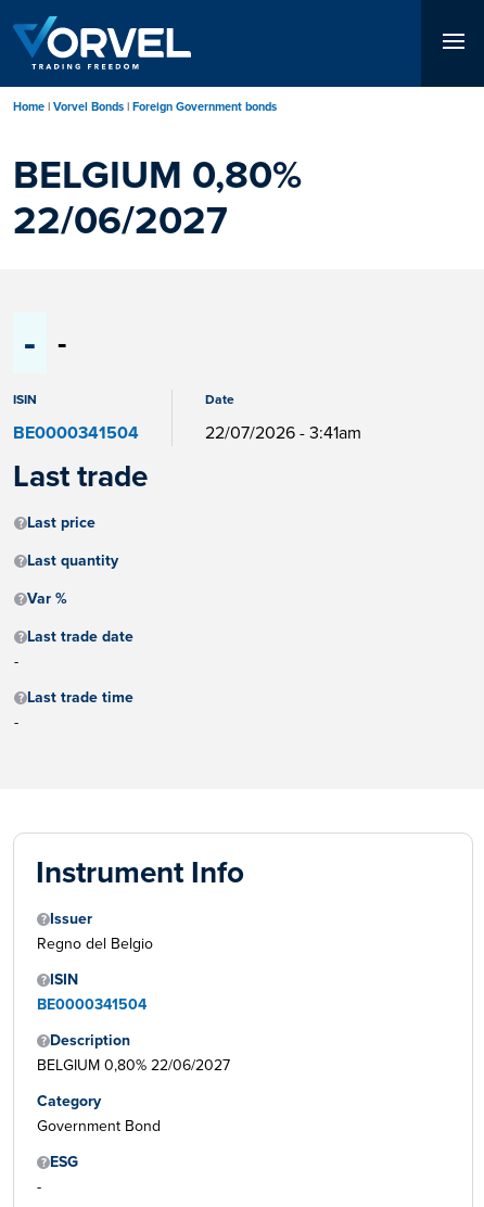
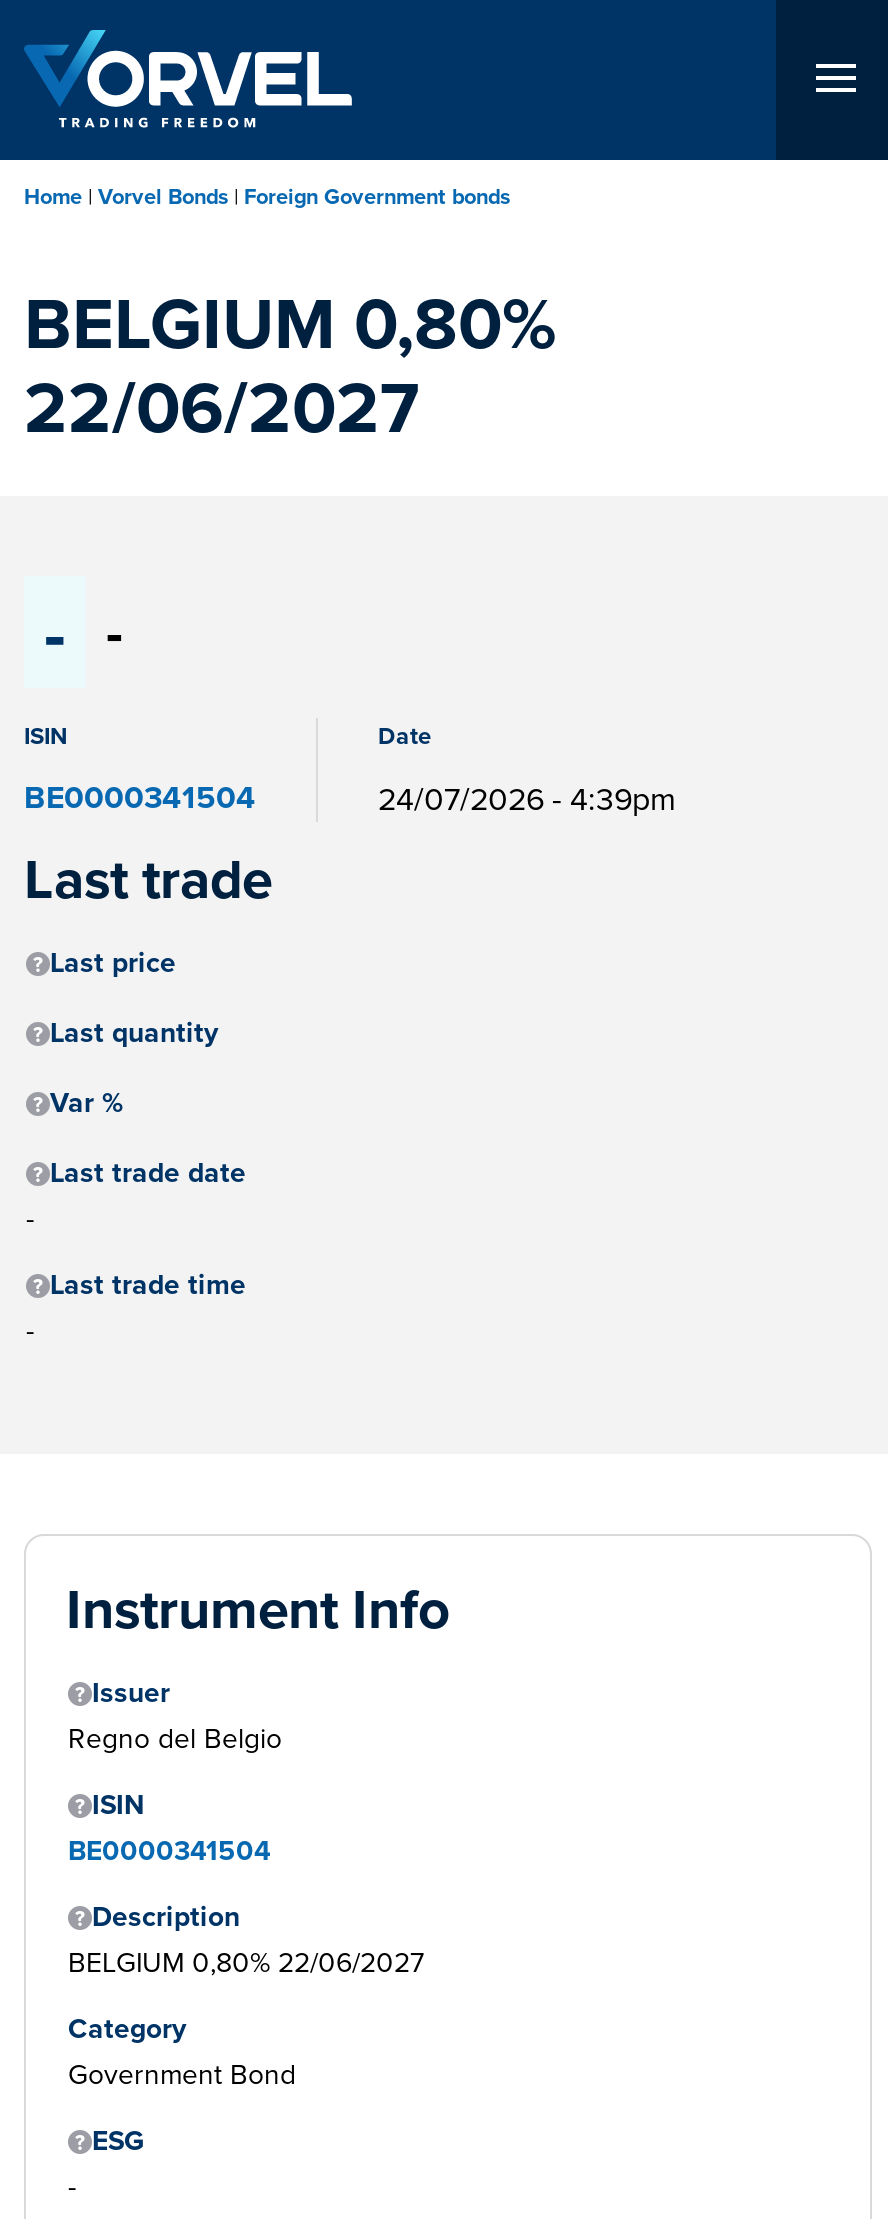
[205,420,361,445] 22/07/2026 - 3:41am -> [378,776,676,820] 24/07/2026 - 4:39pm

